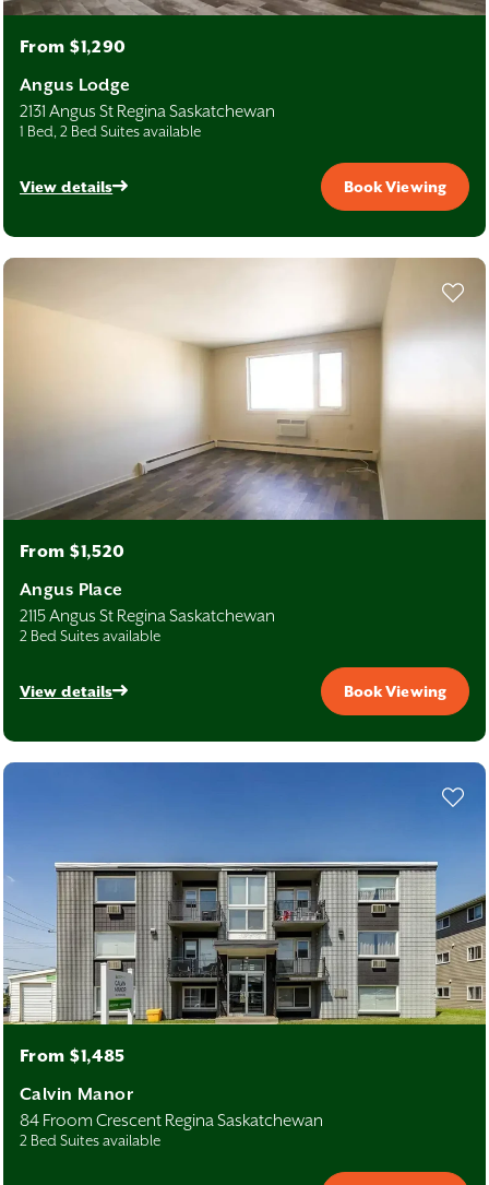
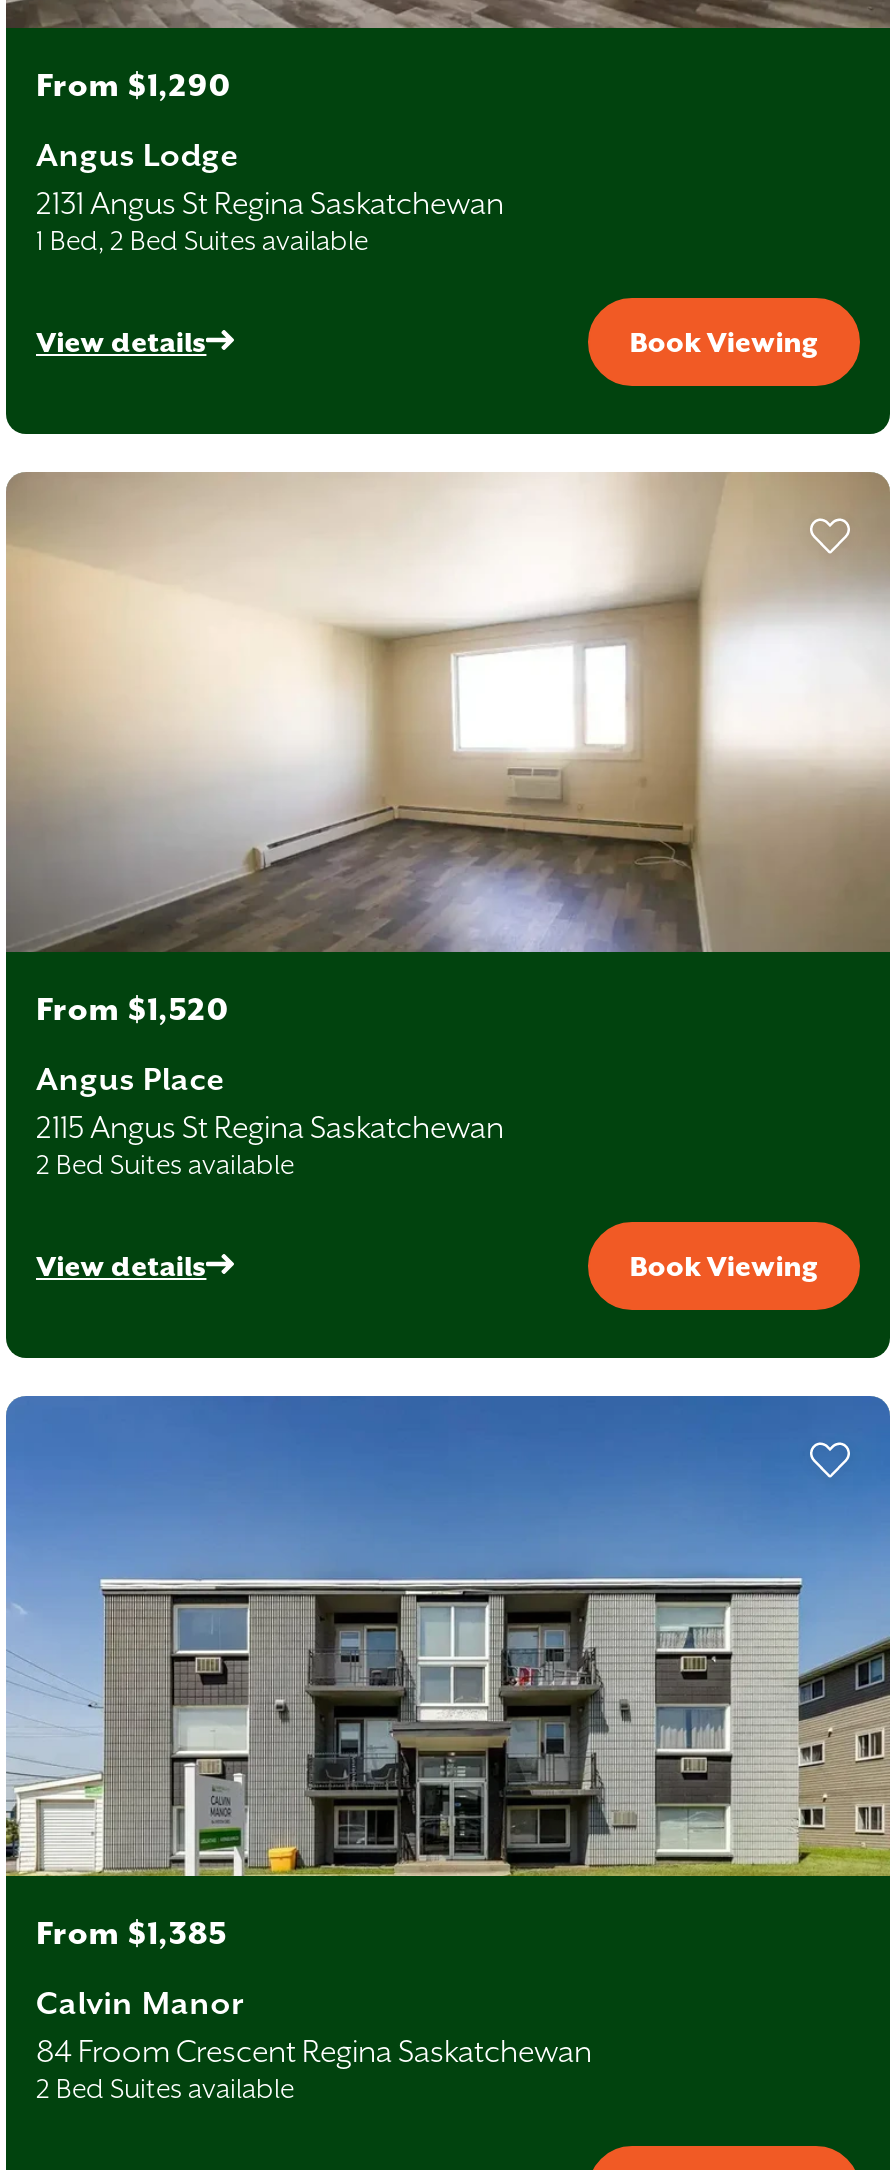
[20,1044,125,1067] From $1,485 -> [36,1912,227,1954] From $1,385

